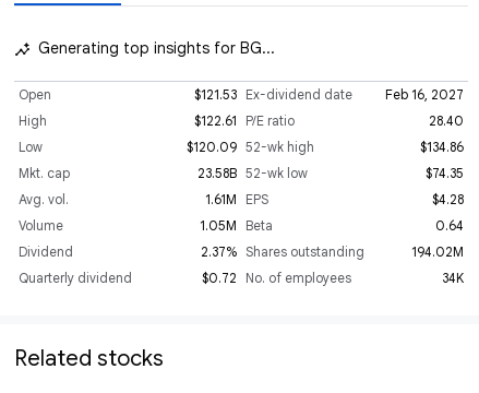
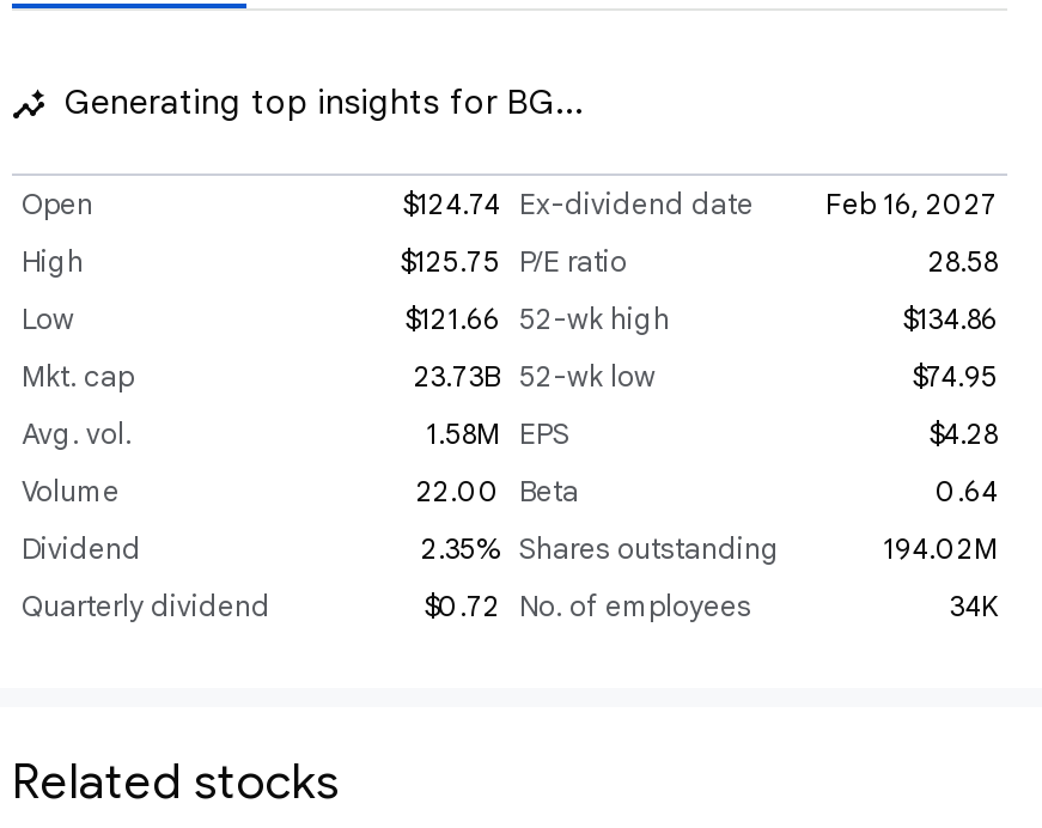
[194,86,464,103] $121.53 Ex-dividend date Feb 16, 2027 -> [402,185,998,221] $124.74 Ex-dividend date Feb 16, 2027
[194,112,295,129] $122.61 P/E ratio -> [400,243,627,279] $125.75 P/E ratio
[429,112,464,129] 28.40 -> [928,243,998,279] 28.58
[187,139,314,155] $120.09 52-wk high -> [404,300,670,336] $121.66 52-wk high
[197,165,308,181] 23.58B 52-wk low -> [414,358,656,394] 23.73B 52-wk low
[426,165,464,181] $74.35 -> [912,358,998,394] $74.95
[205,191,268,207] 1.61M EPS -> [426,415,569,451] 1.58M EPS
[200,217,273,234] 1.05M Beta -> [416,473,579,509] 22.00 Beta
[201,243,364,260] 2.37% Shares outstanding -> [421,530,780,566] 2.35% Shares outstanding

